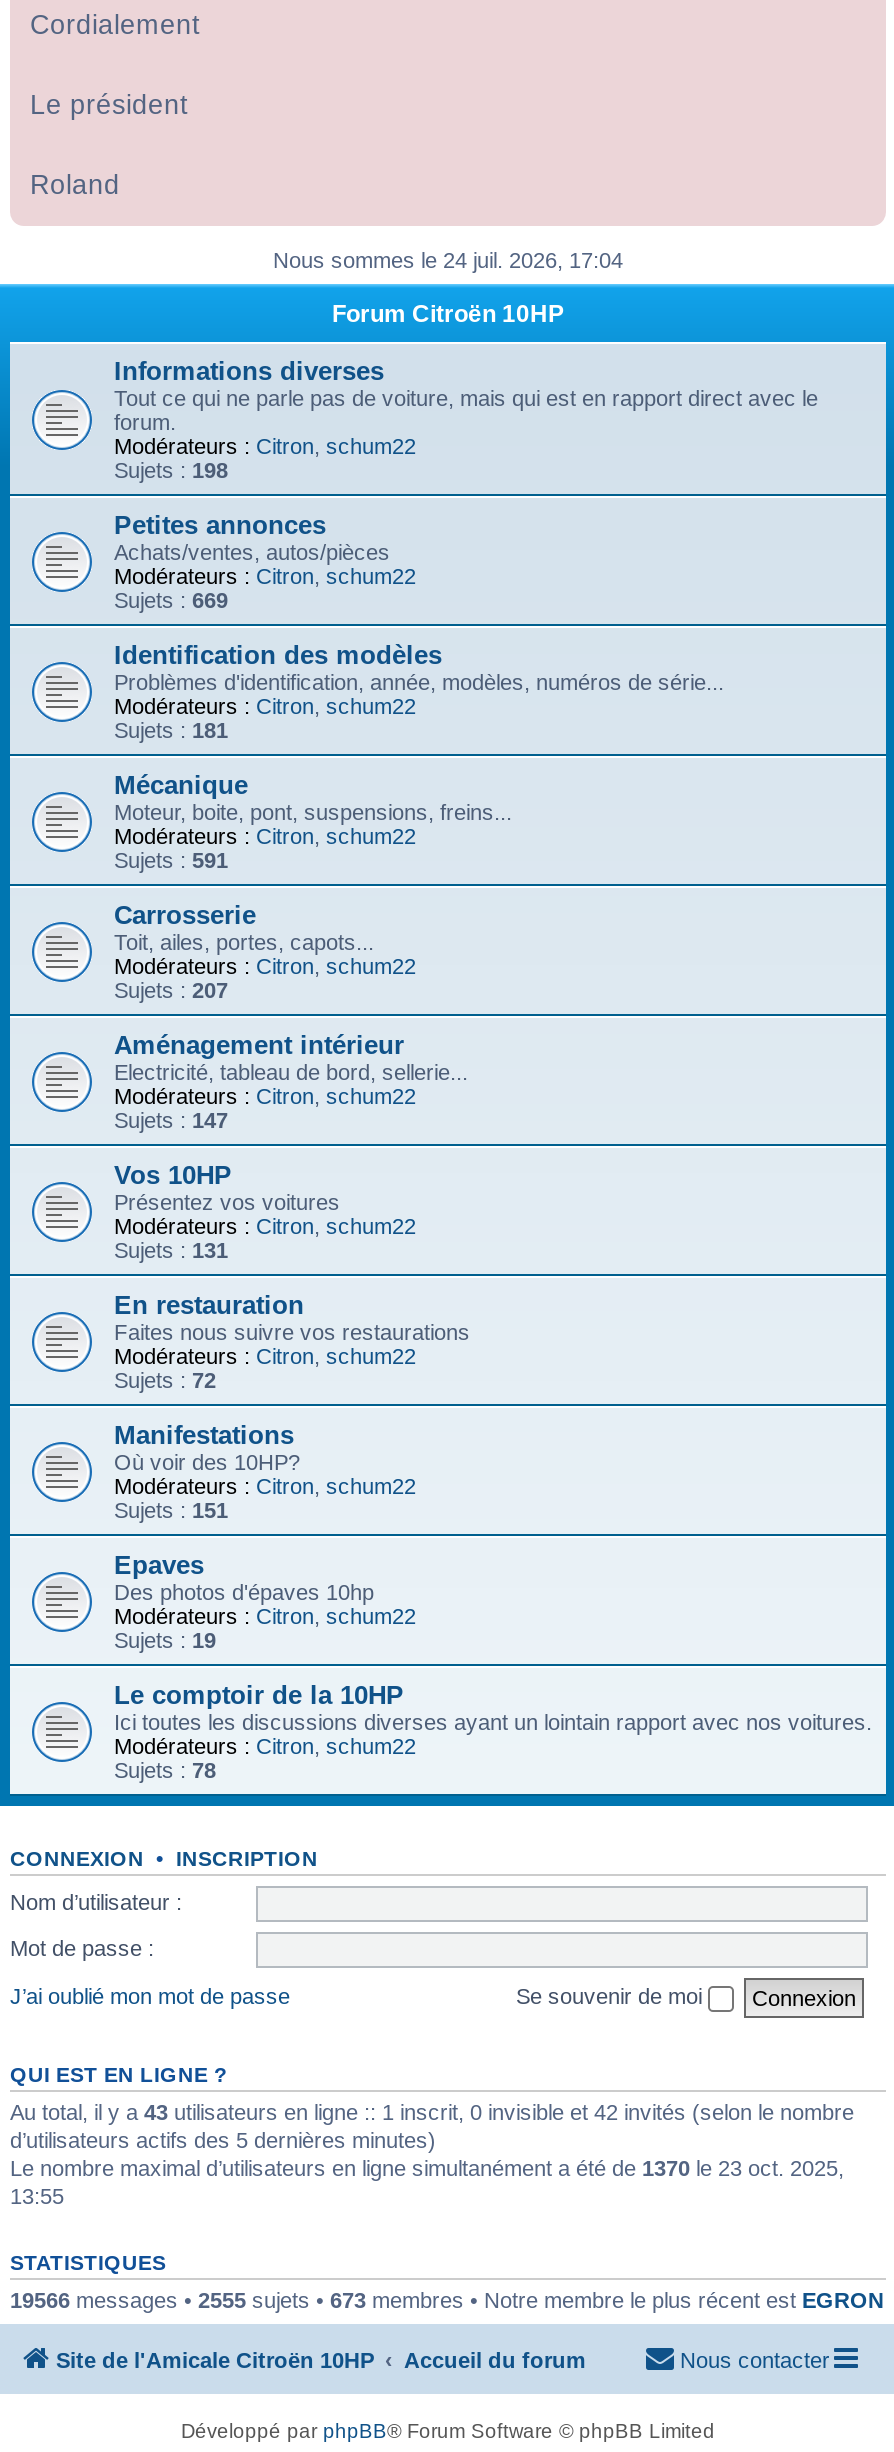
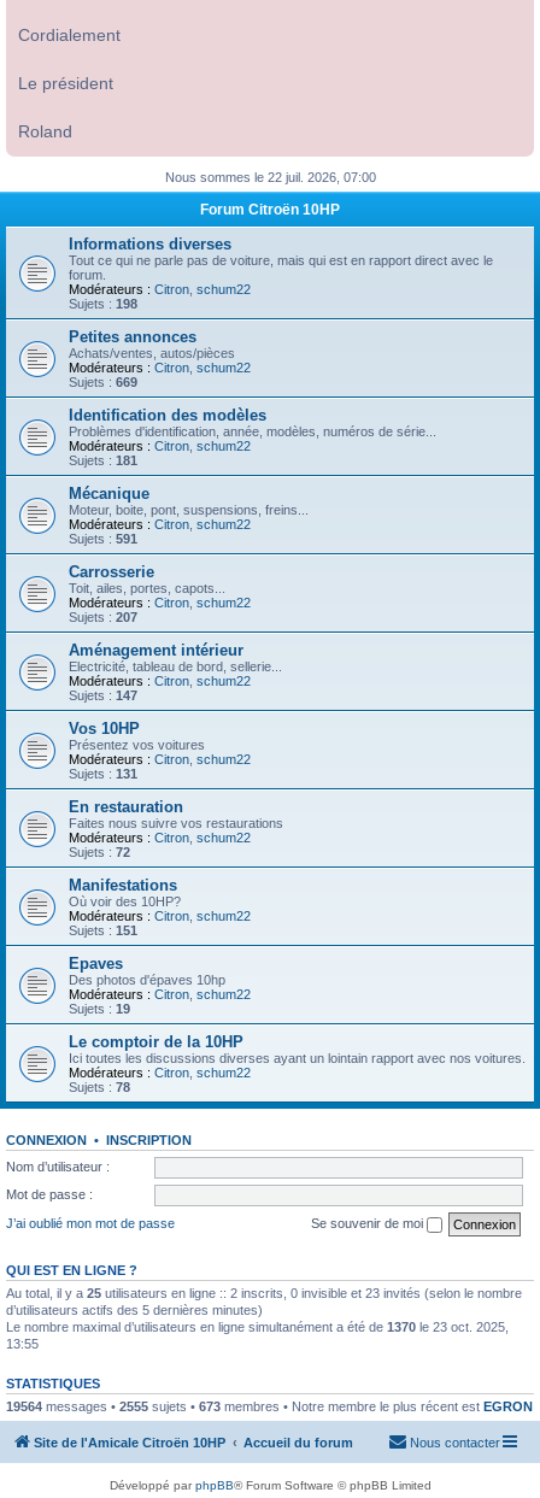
[273,248,623,272] Nous sommes le 24 juil. 2026, 17:04 -> [165,170,375,184] Nous sommes le 22 juil. 2026, 07:00
[10,2099,854,2123] Au total, il y a 43 utilisateurs en ligne :: 1 inscrit, 0 invisible et 42 invités (selon le nombre -> [6,1285,522,1300] Au total, il y a 25 utilisateurs en ligne :: 2 inscrits, 0 invisible et 23 invités (selon le nombre
[10,2287,884,2311] 19566 messages • 2555 sujets • 673 membres • Notre membre le plus récent est EGRON -> [6,1399,533,1413] 19564 messages • 2555 sujets • 673 membres • Notre membre le plus récent est EGRON

